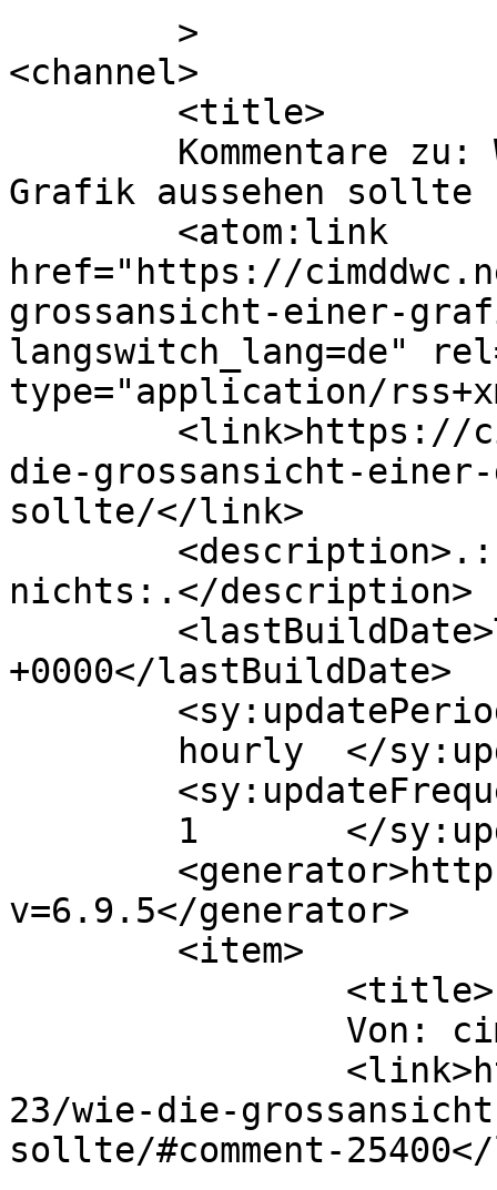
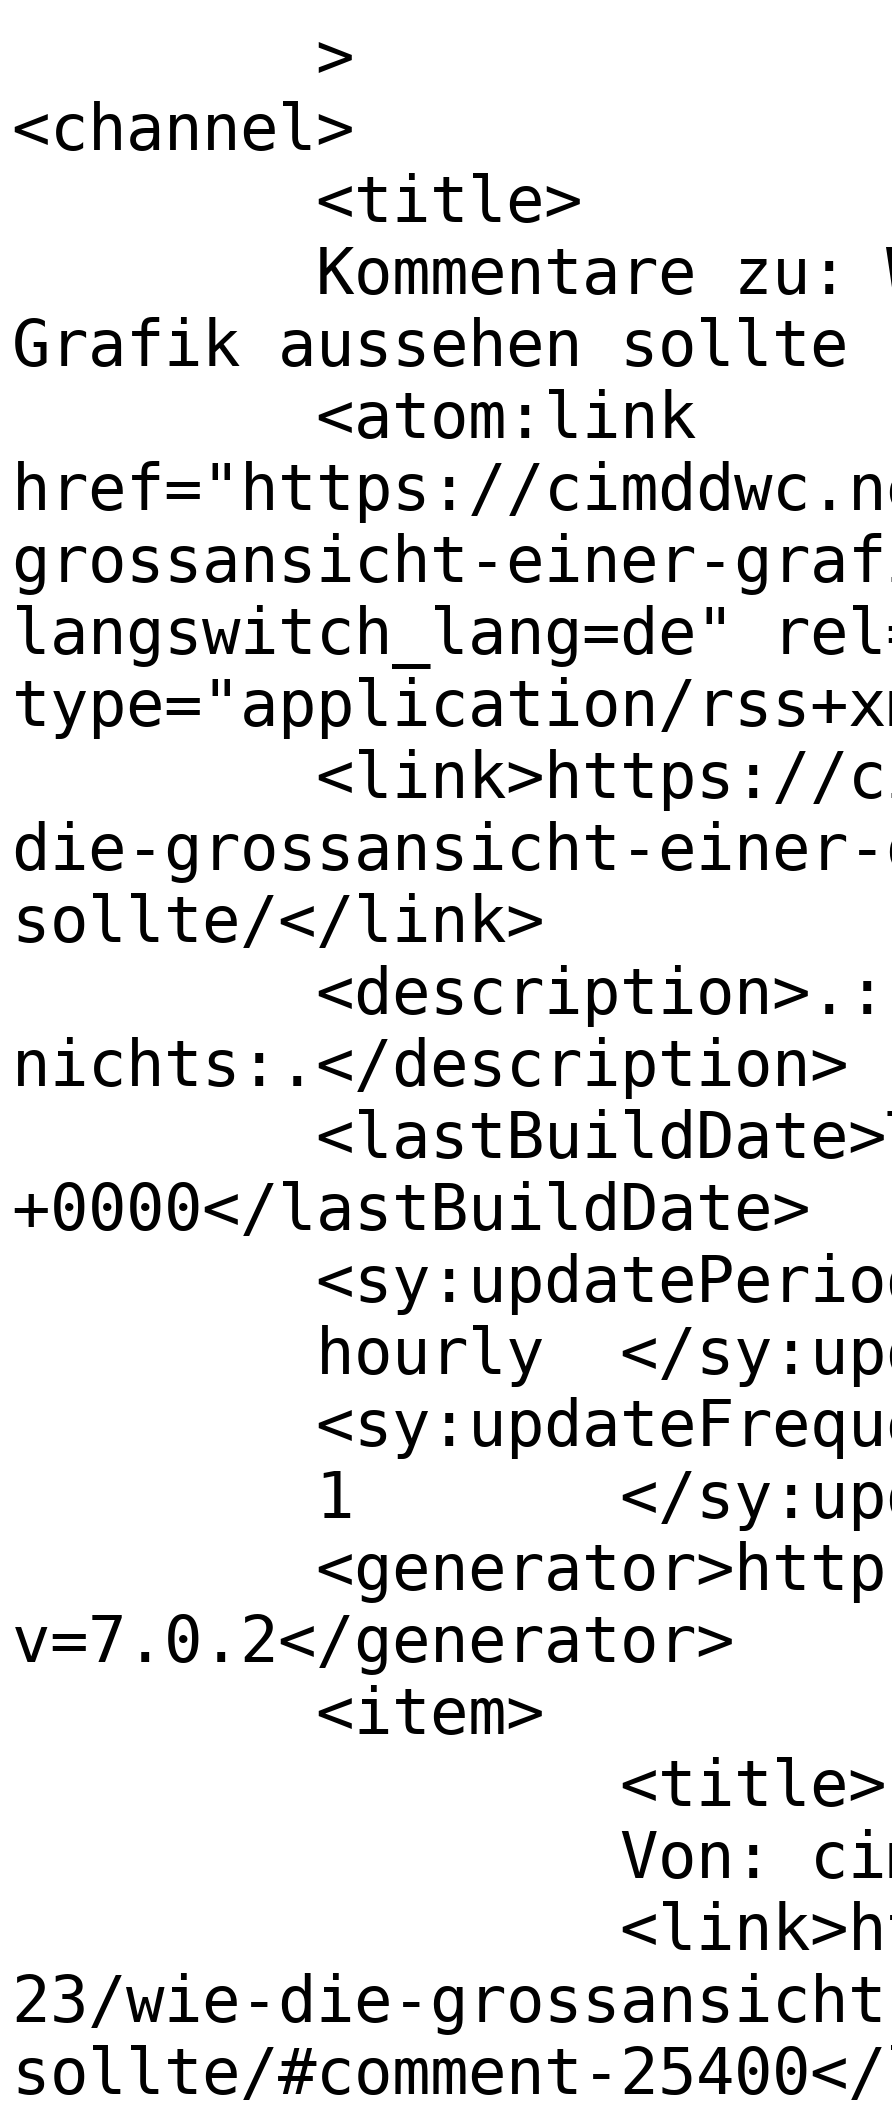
[9,891,409,930] v=6.9.5</generator> -> [12,1604,734,1676] v=7.0.2</generator>

